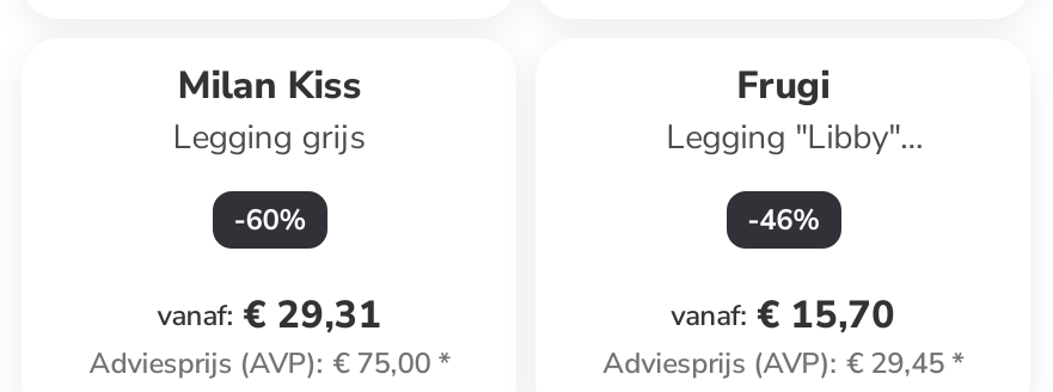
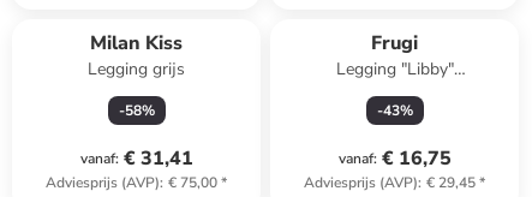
[234,201,306,239] -60% -> [119,101,155,120] -58%
[747,201,819,239] -46% -> [377,101,413,120] -43%
[157,289,382,342] vanaf: € 29,31 -> [80,145,193,172] vanaf: € 31,41
[671,289,895,342] vanaf: € 15,70 -> [338,145,451,172] vanaf: € 16,75

